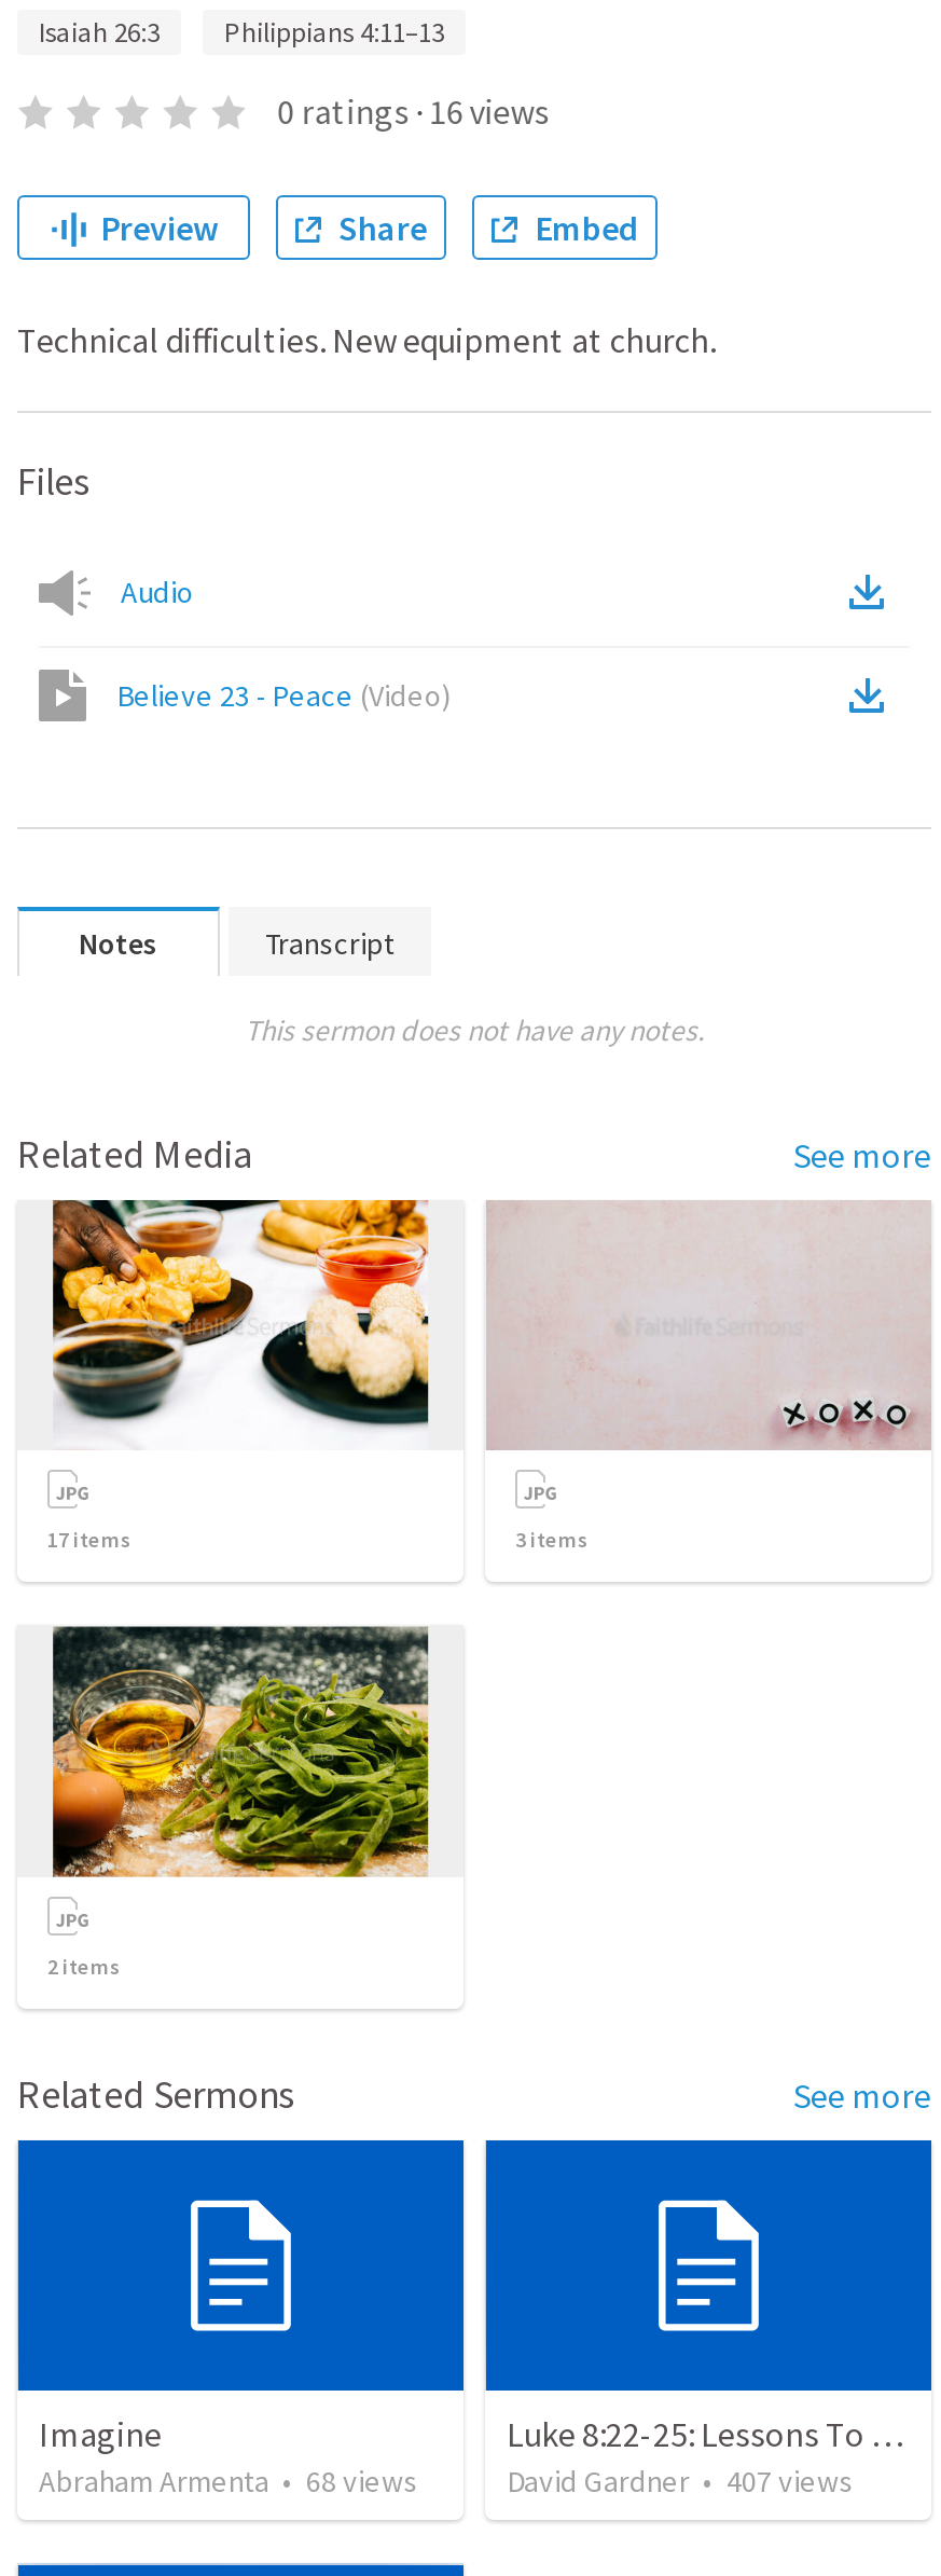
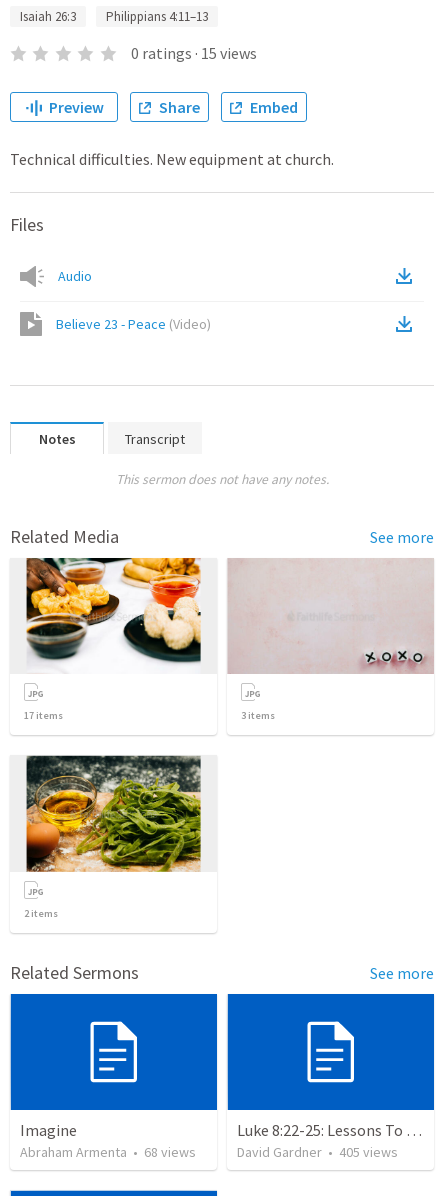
[277,89,549,133] 0 ratings · 16 views -> [131,43,257,63] 0 ratings · 15 views
[507,2462,854,2501] David Gardner • 407 views -> [237,1143,398,1161] David Gardner • 405 views

